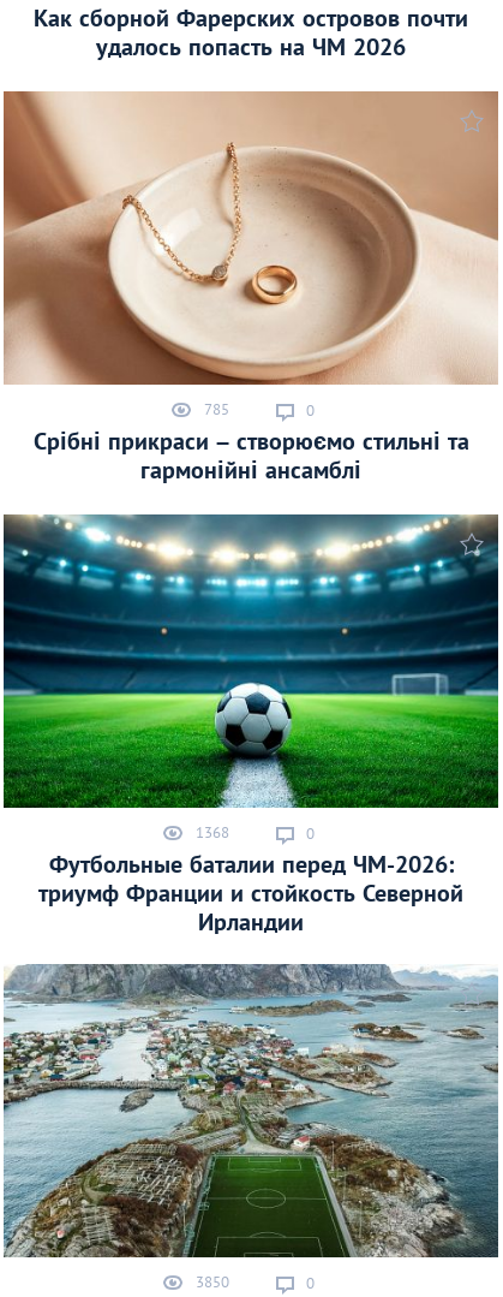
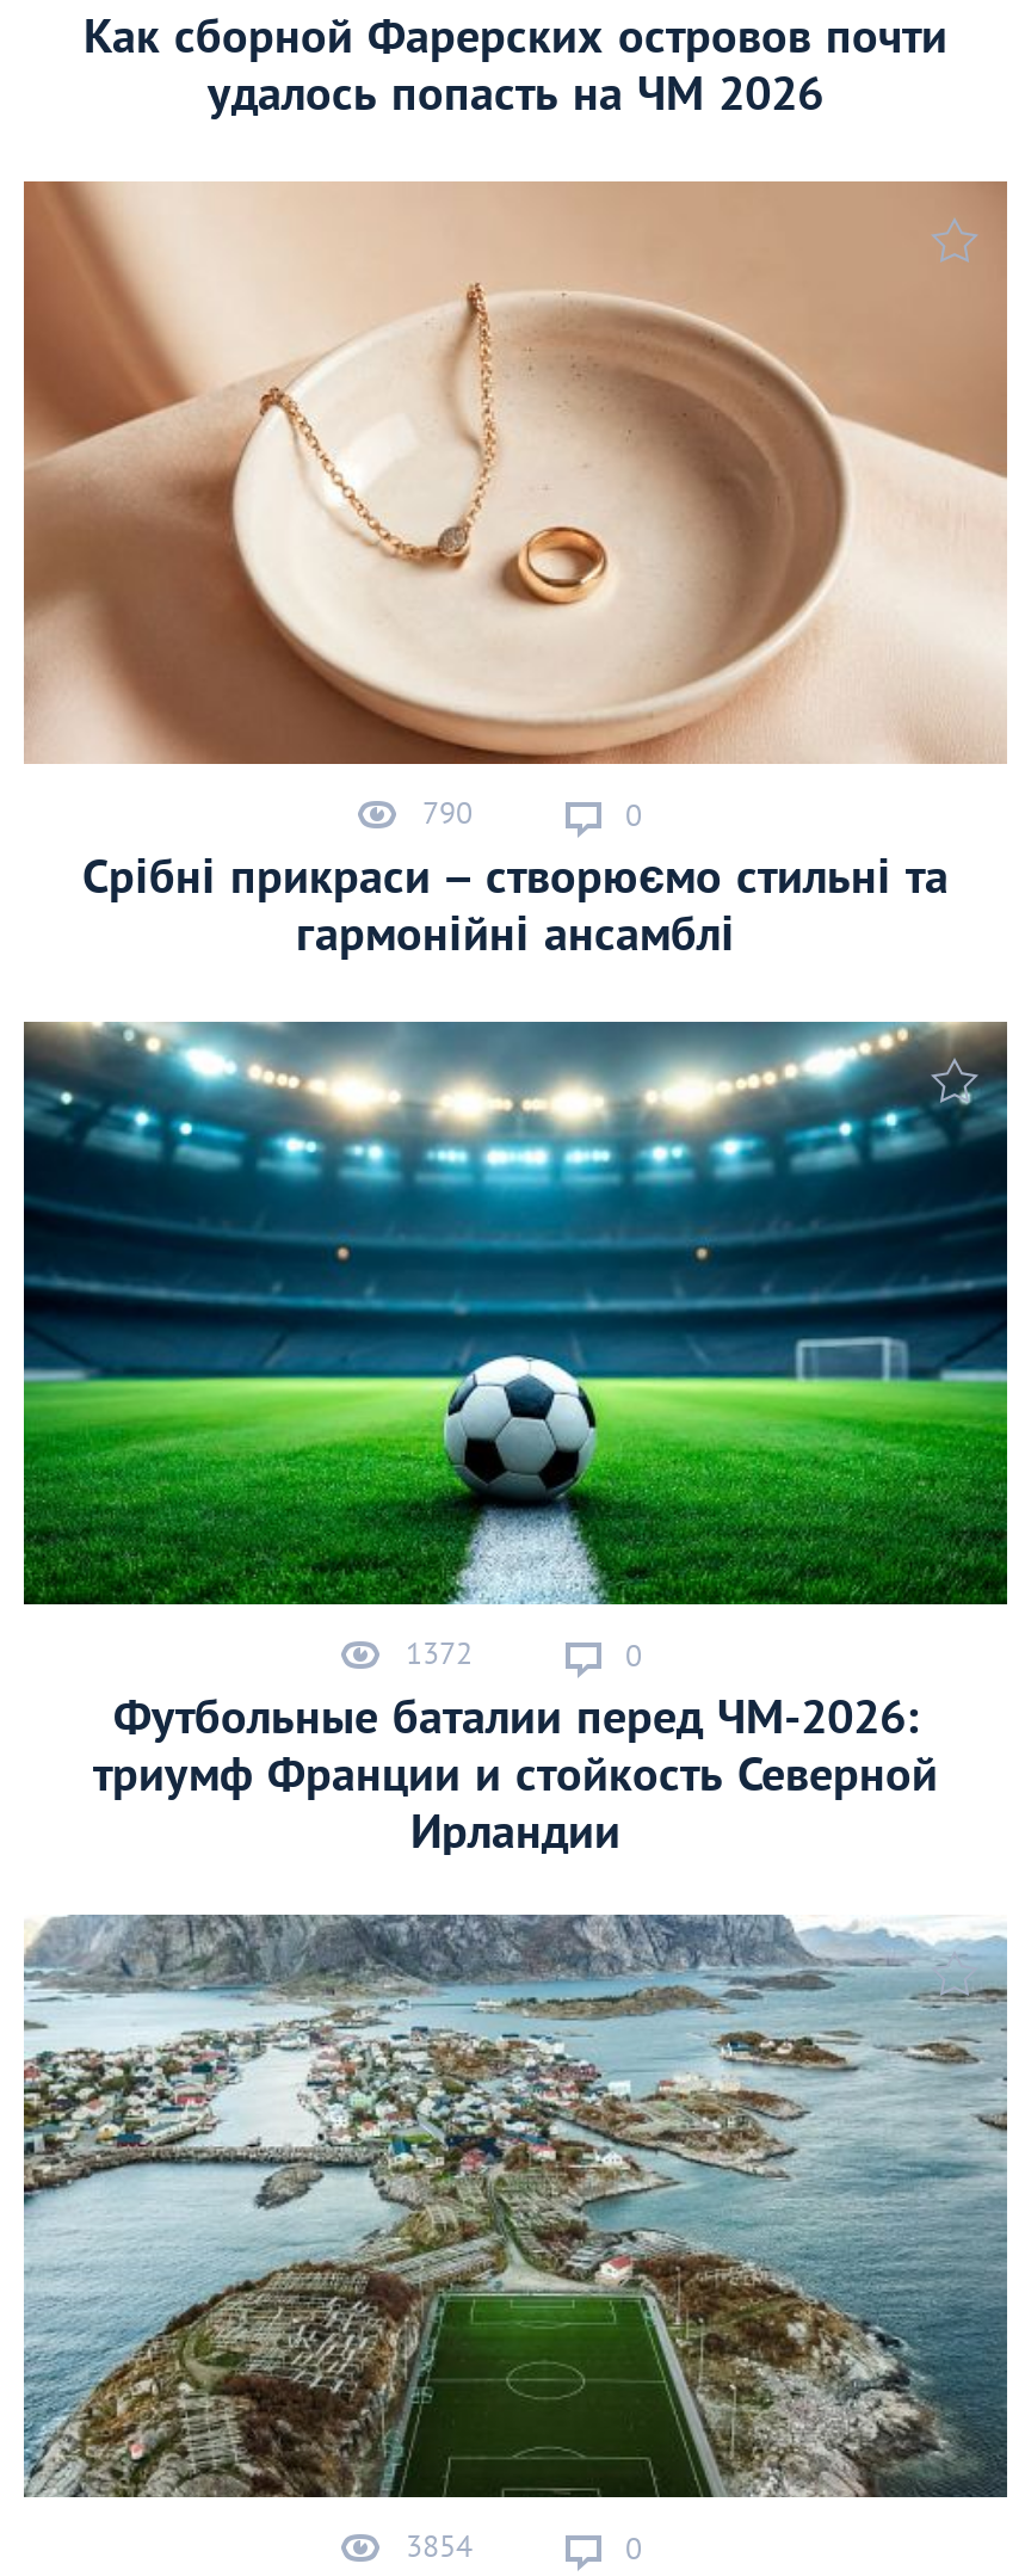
[199,399,229,420] 785 -> [413,793,473,833] 790
[191,822,229,843] 1368 -> [396,1633,473,1674] 1372
[191,1272,229,1292] 3850 -> [396,2526,473,2567] 3854

